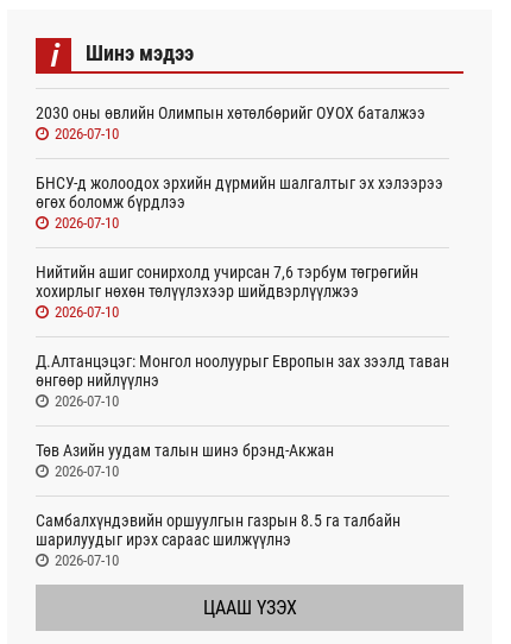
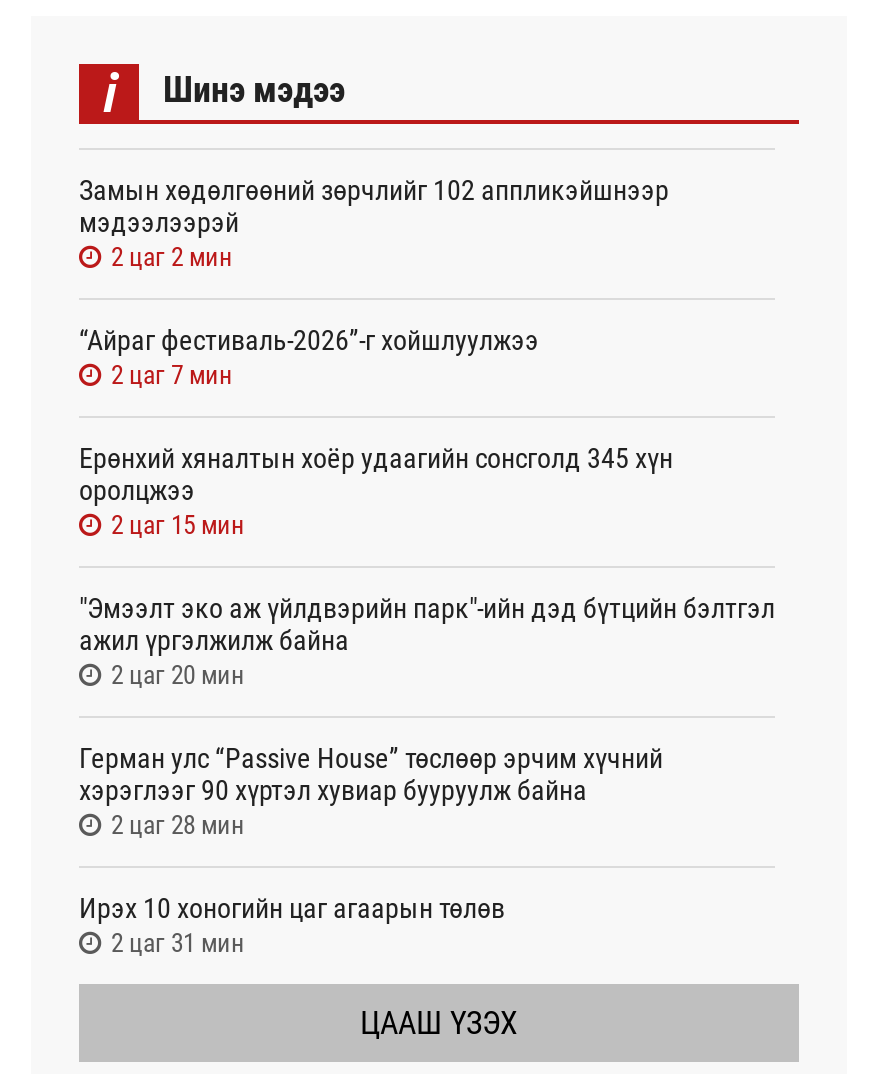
[36,104,425,143] 2030 оны өвлийн Олимпын хөтөлбөрийг ОУОХ баталжээ | 2026-07-10 -> [79,175,669,273] Замын хөдөлгөөний зөрчлийг 102 аппликэйшнээр | мэдээлээрэй | 2 цаг 2 мин
[36,174,443,232] БНСУ-д жолоодох эрхийн дүрмийн шалгалтыг эх хэлээрээ | өгөх боломж бүрдлээ | 2026-07-10 -> [79,325,539,391] “Айраг фестиваль-2026”-г хойшлуулжээ | 2 цаг 7 мин
[36,263,418,321] Нийтийн ашиг сонирхолд учирсан 7,6 тэрбум төгрөгийн | хохирлыг нөхөн төлүүлэхээр шийдвэрлүүлжээ | 2026-07-10 -> [79,443,673,541] Ерөнхий хяналтын хоёр удаагийн сонсголд 345 хүн | оролцжээ | 2 цаг 15 мин
[36,352,449,410] Д.Алтанцэцэг: Монгол ноолуурыг Европын зах зээлд таван | өнгөөр нийлүүлнэ | 2026-07-10 -> [79,593,775,691] "Эмээлт эко аж үйлдвэрийн парк"-ийн дэд бүтцийн бэлтгэл | ажил үргэлжилж байна | 2 цаг 20 мин
[36,441,334,480] Төв Азийн уудам талын шинэ брэнд-Акжан | 2026-07-10 -> [79,743,663,841] Герман улс “Passive House” төслөөр эрчим хүчний | хэрэглээг 90 хүртэл хувиар бууруулж байна | 2 цаг 28 мин
[36,511,400,570] Самбалхүндэвийн оршуулгын газрын 8.5 га талбайн | шарилуудыг ирэх сараас шилжүүлнэ | 2026-07-10 -> [79,893,505,959] Ирэх 10 хоногийн цаг агаарын төлөв | 2 цаг 31 мин

